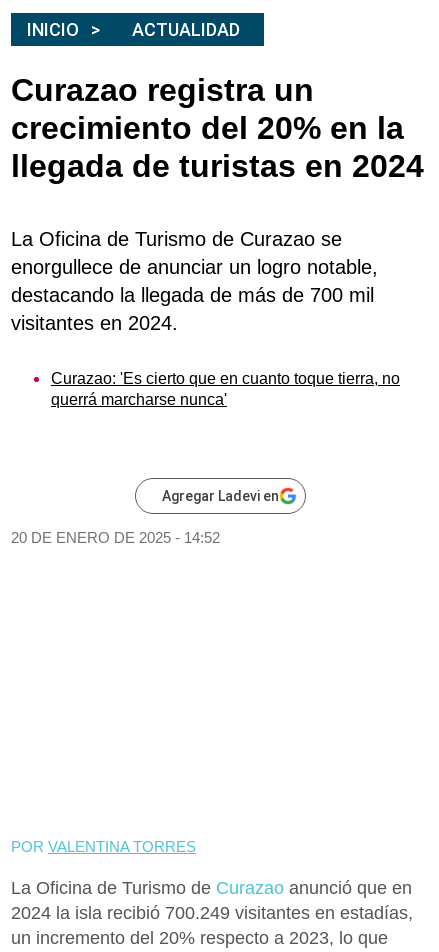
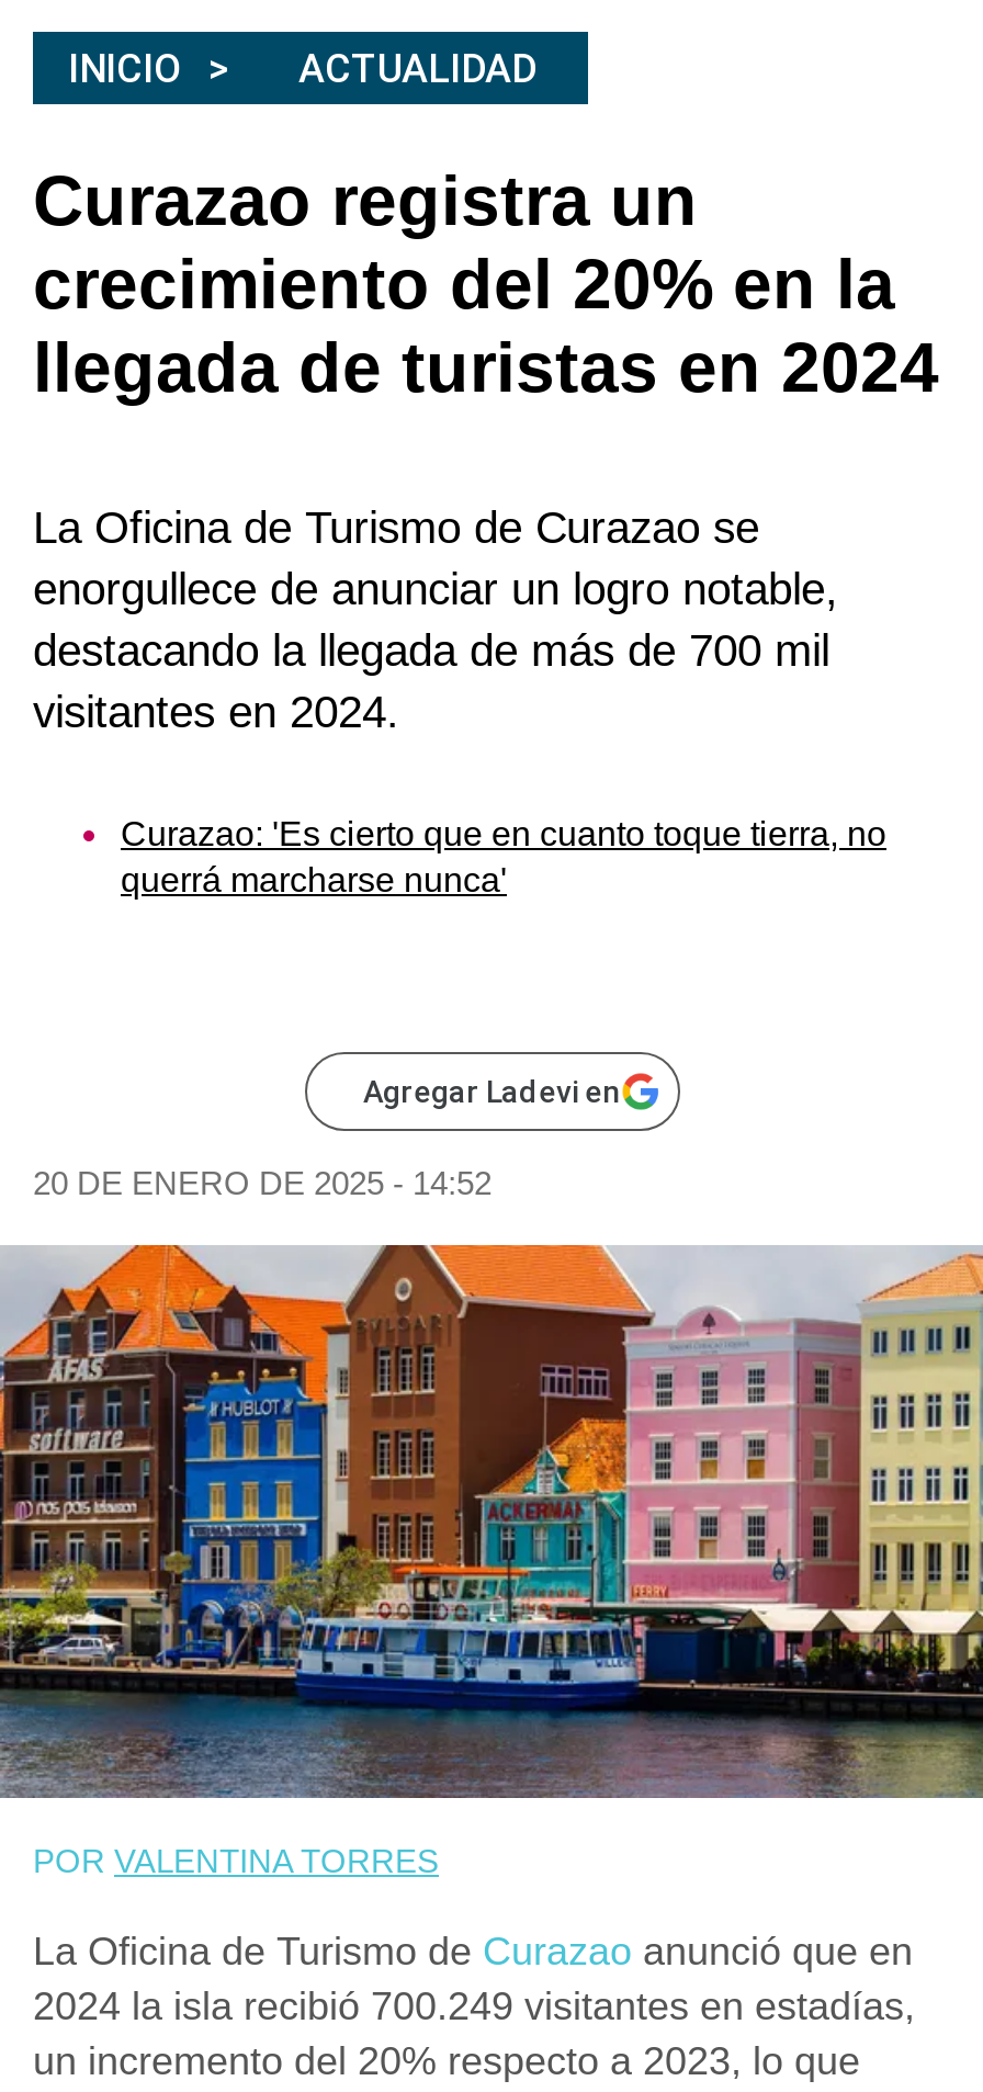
none -> [7,1243,976,1800] [image]

